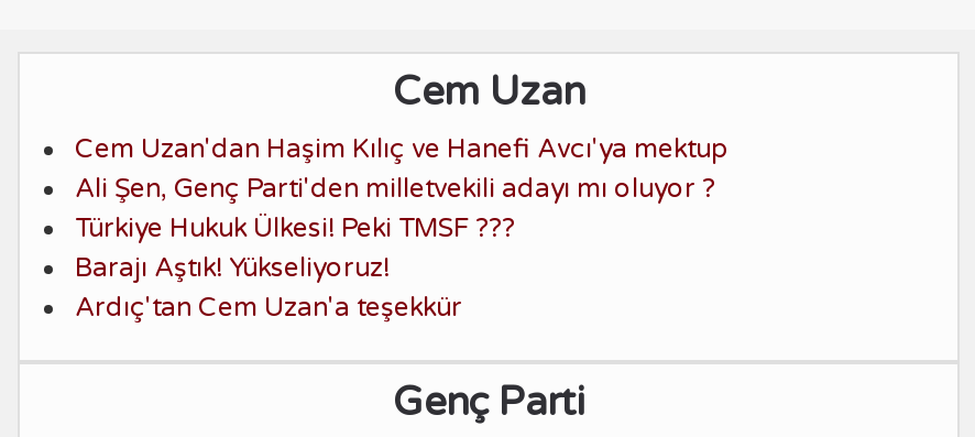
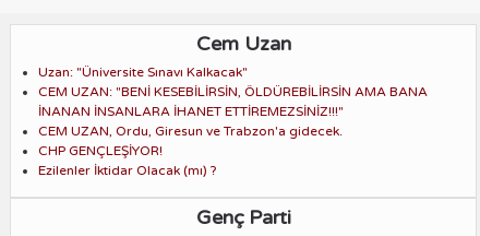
[75,134,728,323] Cem Uzan'dan Haşim Kılıç ve Hanefi Avcı'ya mektup | Ali Şen, Genç Parti'den milletvekili adayı mı oluyor ? | Türkiye Hukuk Ülkesi! Peki TMSF ??? | Barajı Aştık! Yükseliyoruz! | Ardıç'tan Cem Uzan'a teşekkür -> [38,65,428,179] Uzan: "Üniversite Sınavı Kalkacak" | CEM UZAN: "BENİ KESEBİLİRSİN, ÖLDÜREBİLİRSİN AMA BANA | İNANAN İNSANLARA İHANET ETTİREMEZSİNİZ!!!" | CEM UZAN, Ordu, Giresun ve Trabzon'a gidecek. | CHP GENÇLEŞİYOR! | Ezilenler İktidar Olacak (mı) ?

